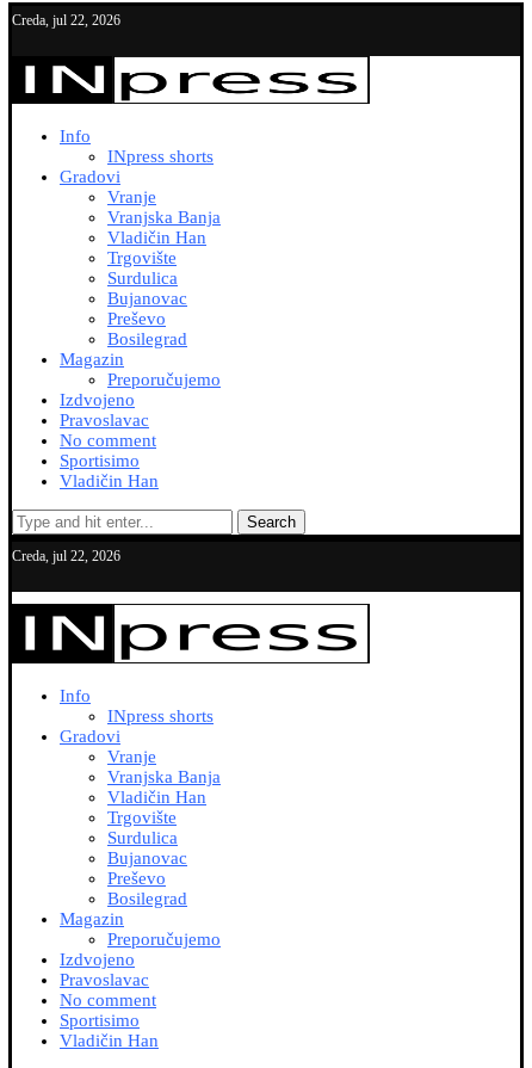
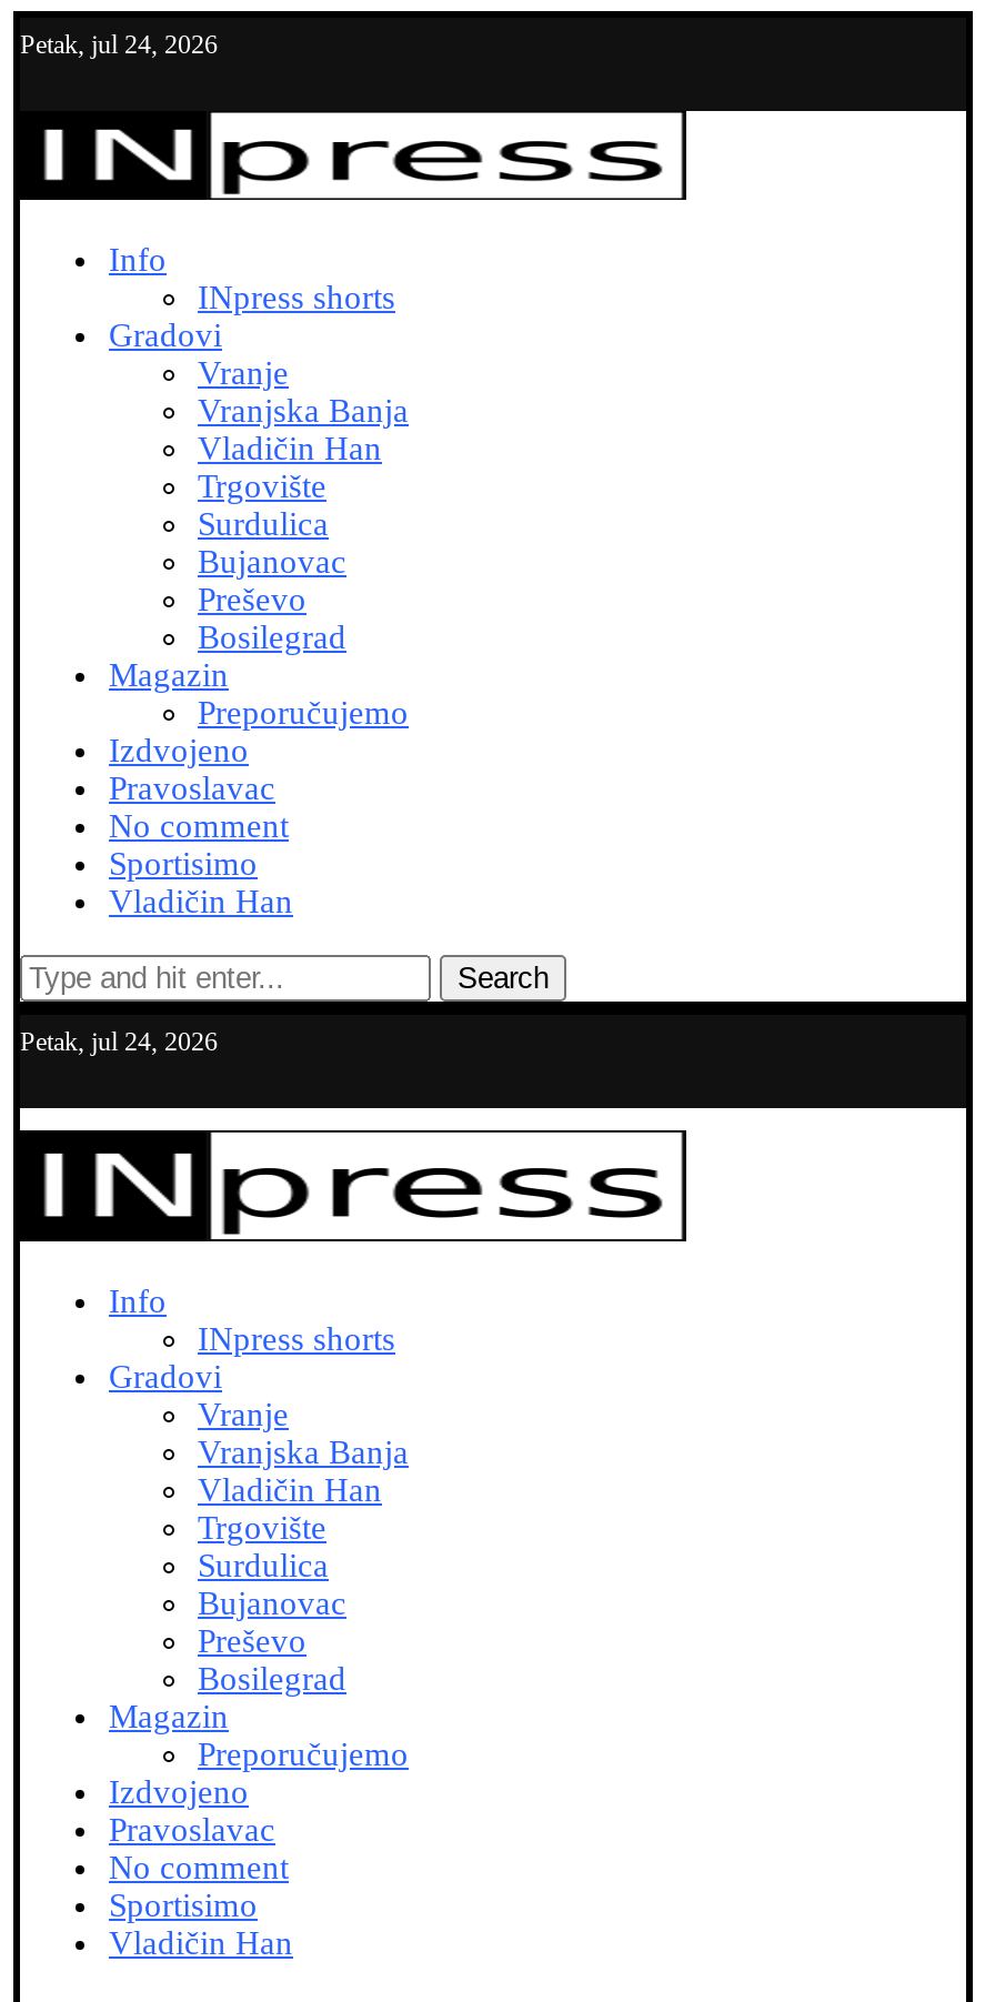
[12,12,120,29] Creda, jul 22, 2026 -> [20,29,218,60] Petak, jul 24, 2026
[12,548,120,564] Creda, jul 22, 2026 -> [20,1026,218,1057] Petak, jul 24, 2026

